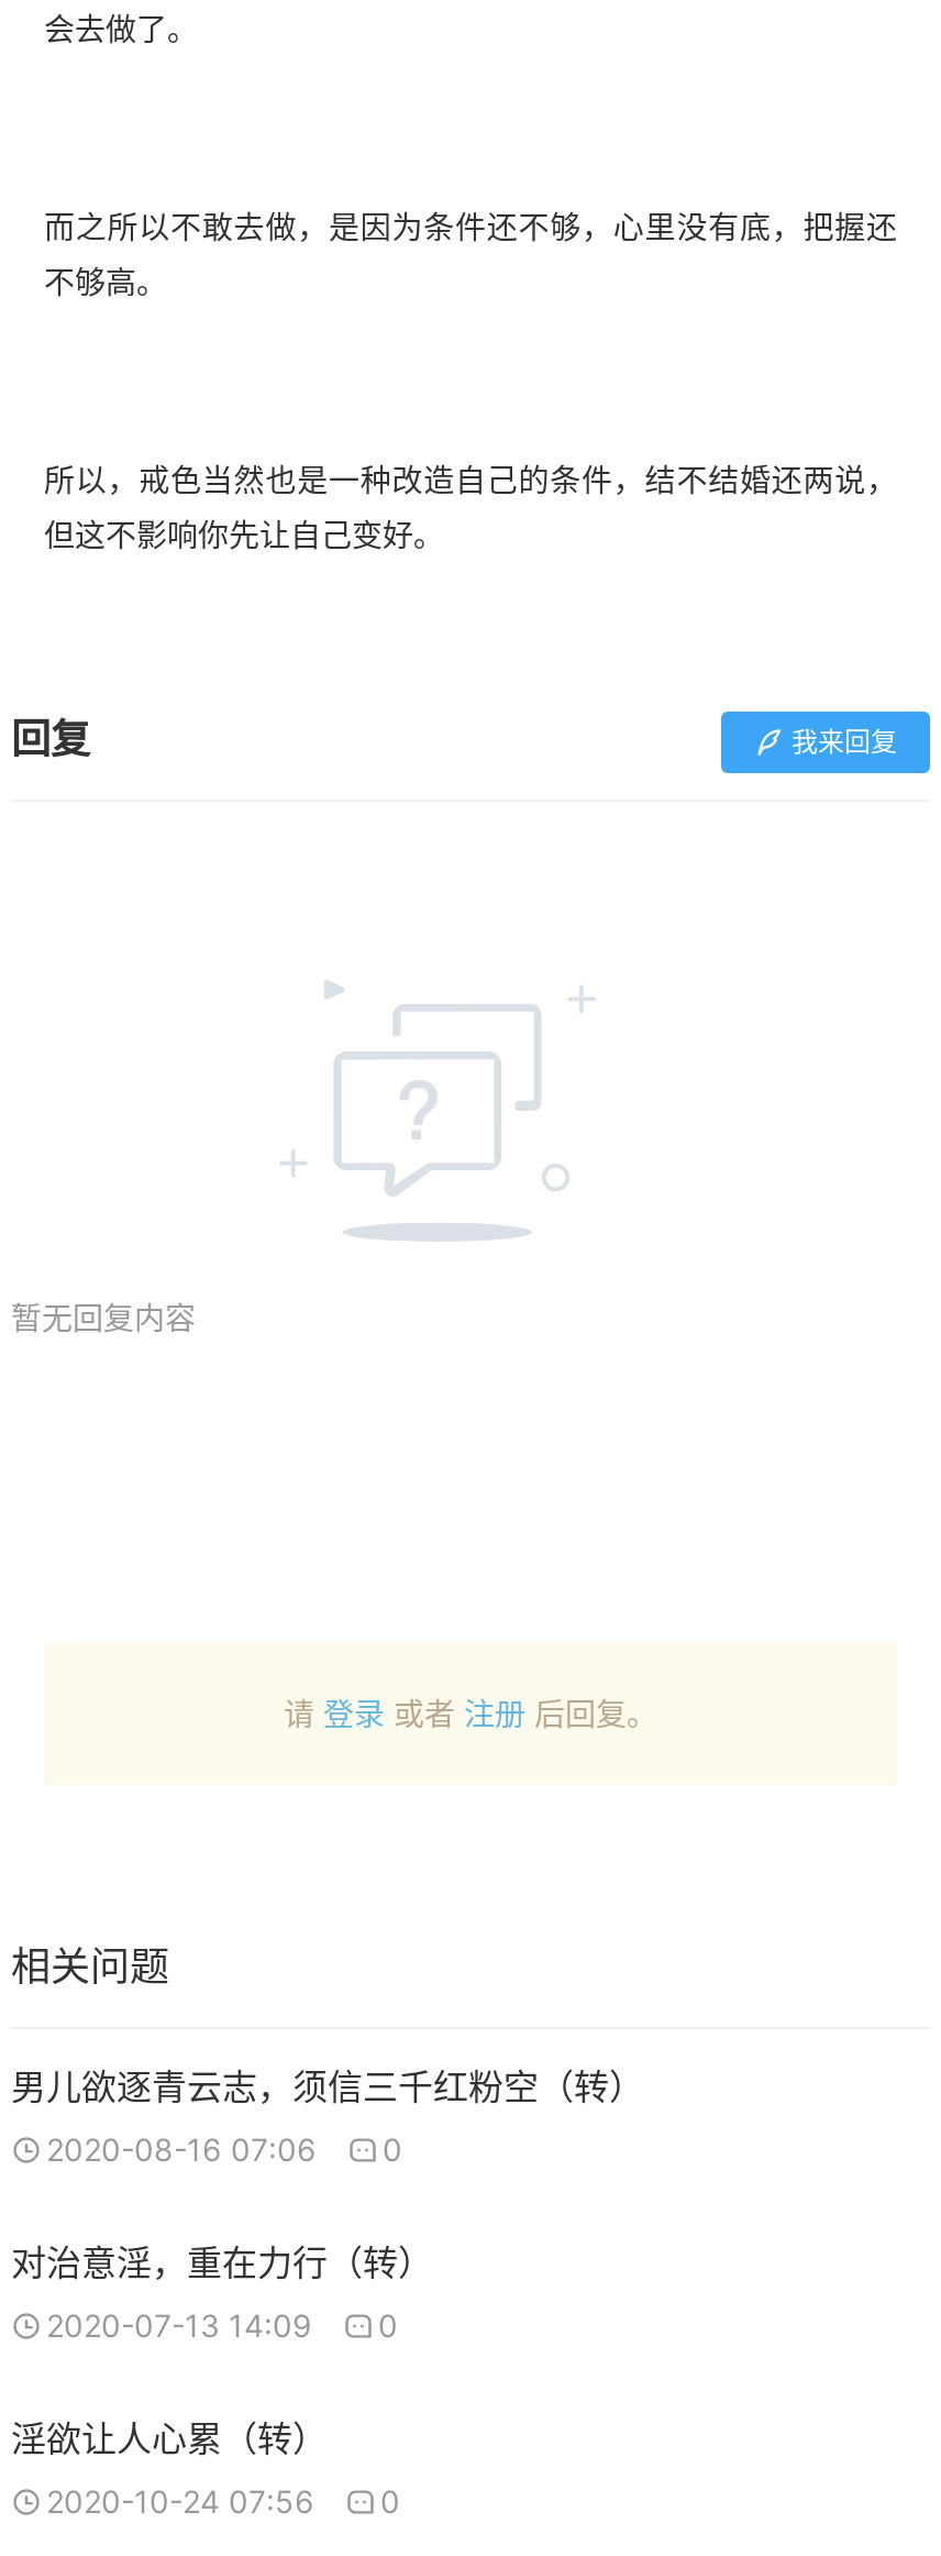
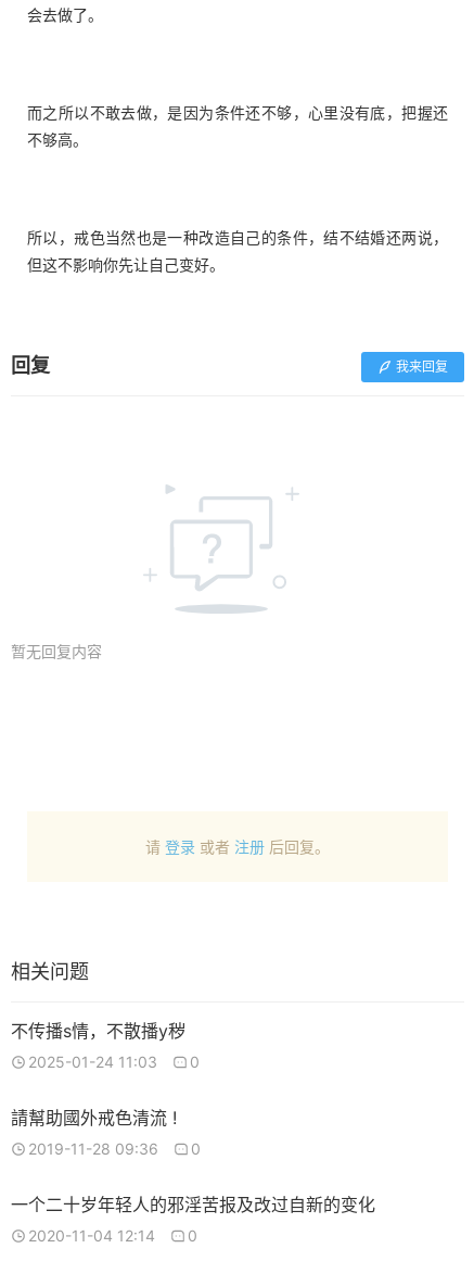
[11,2064,644,2108] 男儿欲逐青云志，须信三千红粉空（转） -> [11,1020,185,1042] 不传播s情，不散播y秽
[46,2130,402,2168] 2020-08-16 07:06 0 -> [28,1052,200,1071] 2025-01-24 11:03 0
[11,2240,433,2284] 对治意淫，重在力行（转） -> [11,1107,177,1128] 請幫助國外戒色清流 !
[46,2306,398,2344] 2020-07-13 14:09 0 -> [28,1139,201,1158] 2019-11-28 09:36 0
[11,2416,328,2460] 淫欲让人心累（转） -> [11,1194,375,1215] 一个二十岁年轻人的邪淫苦报及改过自新的变化
[46,2482,400,2520] 2020-10-24 07:56 0 -> [28,1226,197,1245] 2020-11-04 12:14 0

